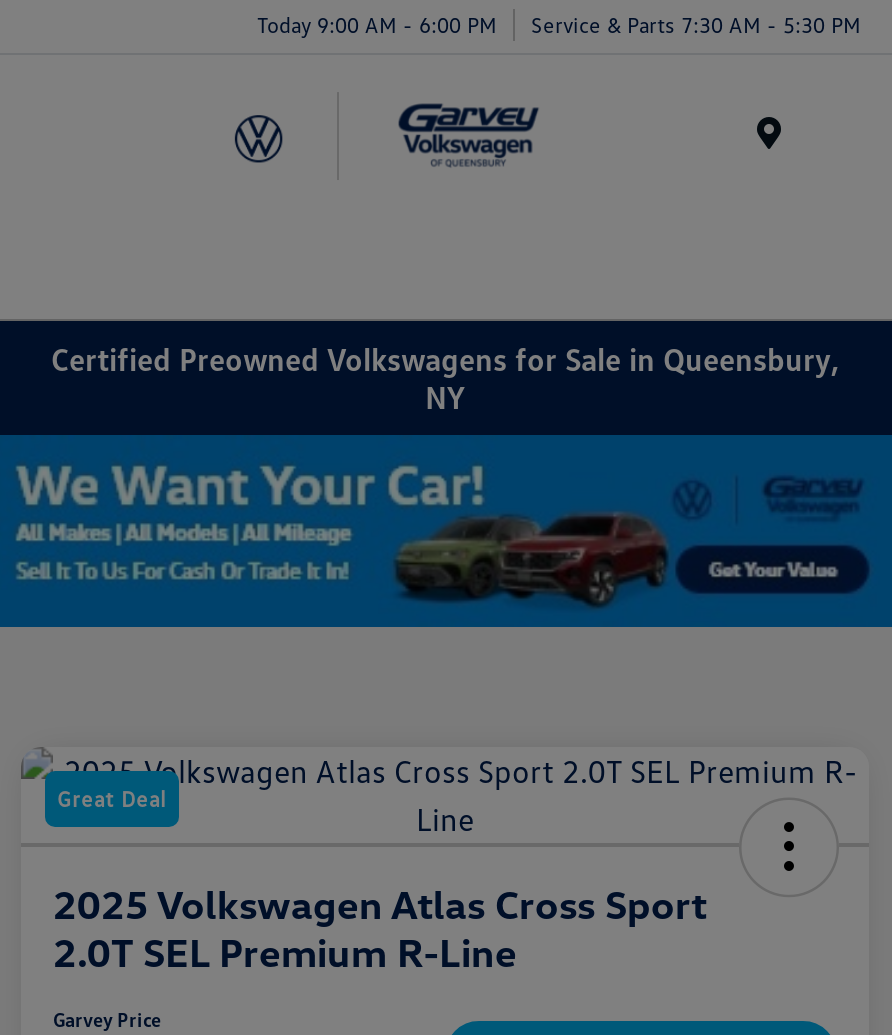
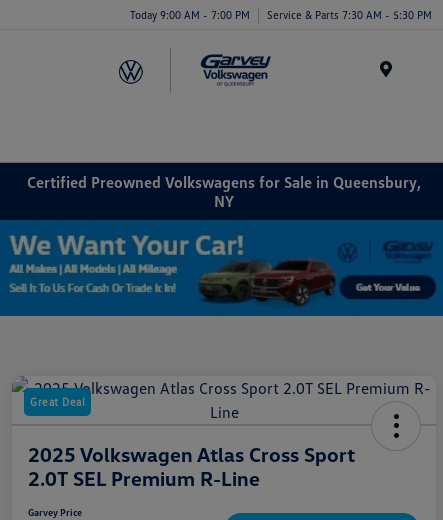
[257,10,861,36] Today 9:00 AM - 6:00 PM Service & Parts 7:30 AM - 5:30 PM -> [130,7,432,20] Today 9:00 AM - 7:00 PM Service & Parts 7:30 AM - 5:30 PM

